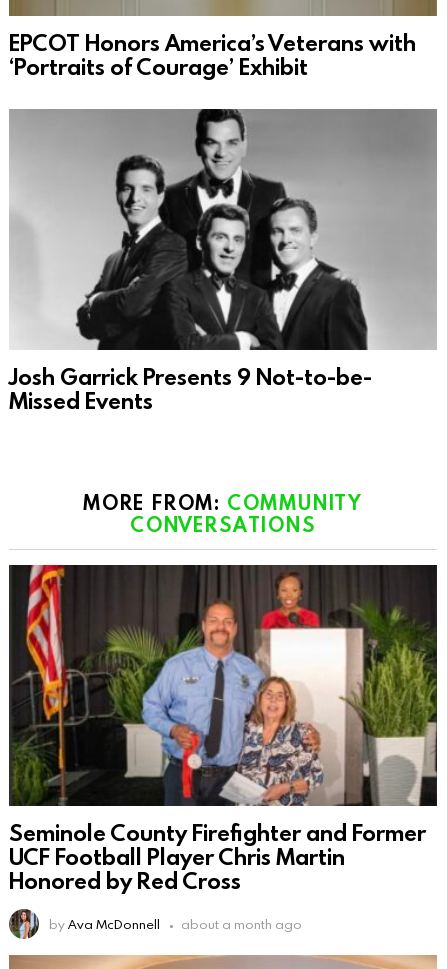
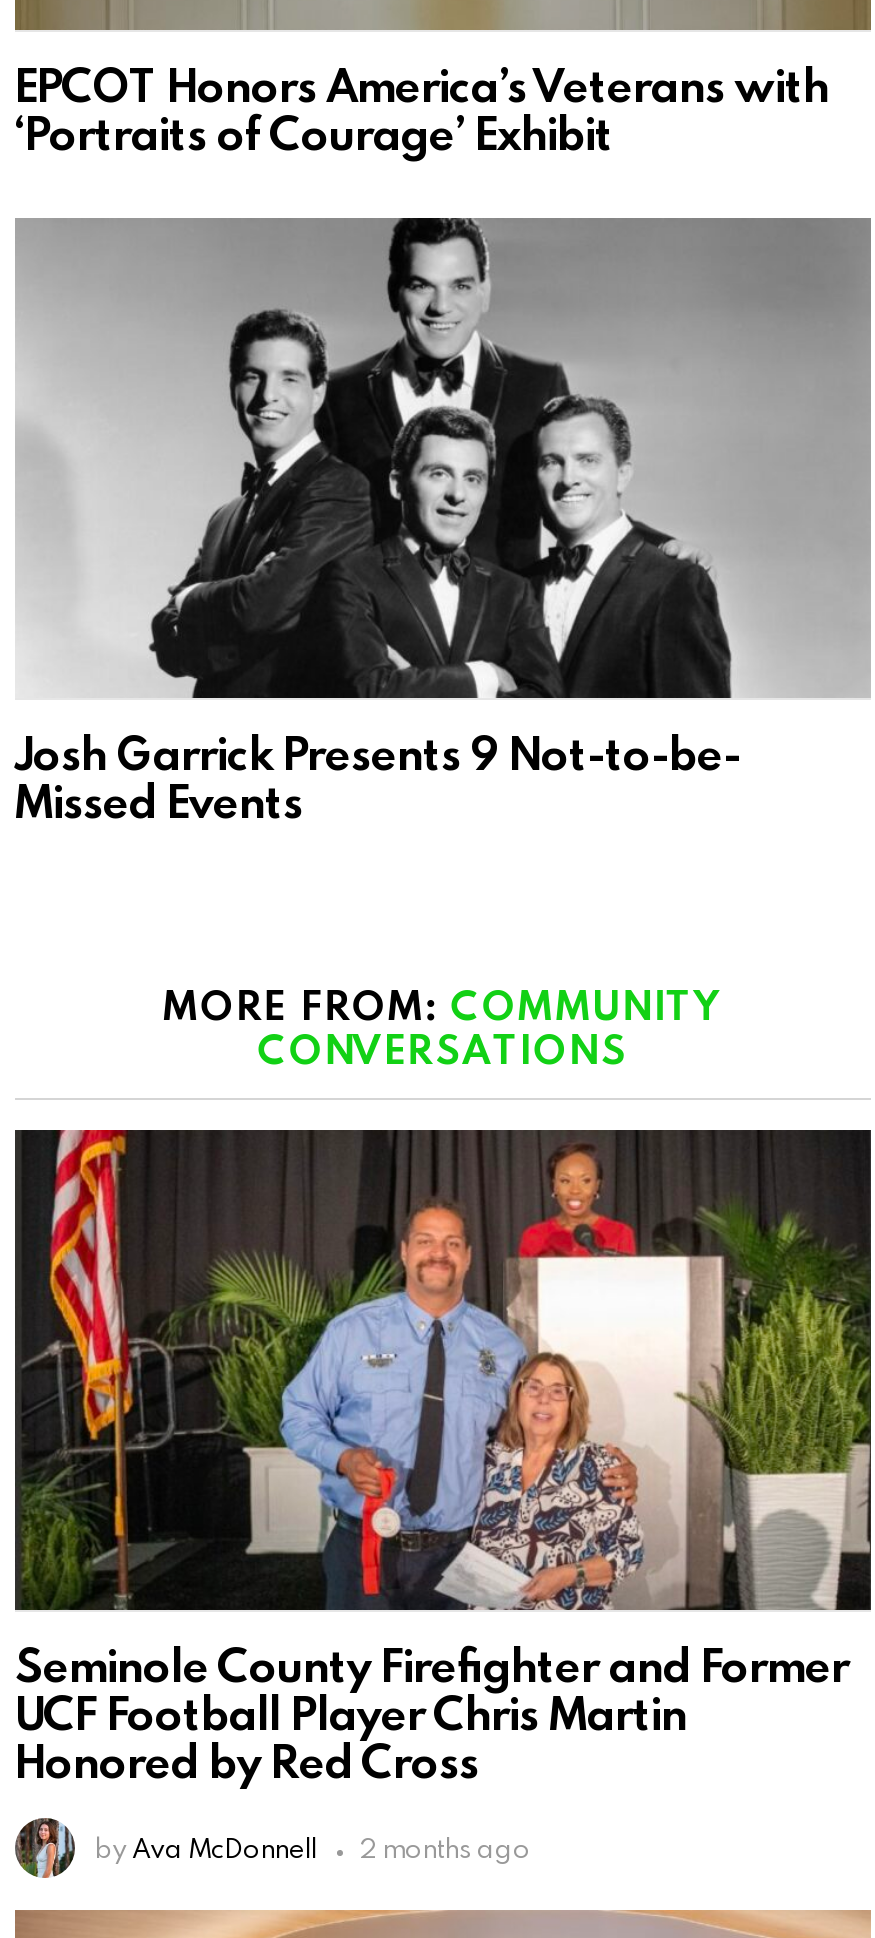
[181,915,302,933] about a month ago -> [359,1830,531,1866] 2 months ago

